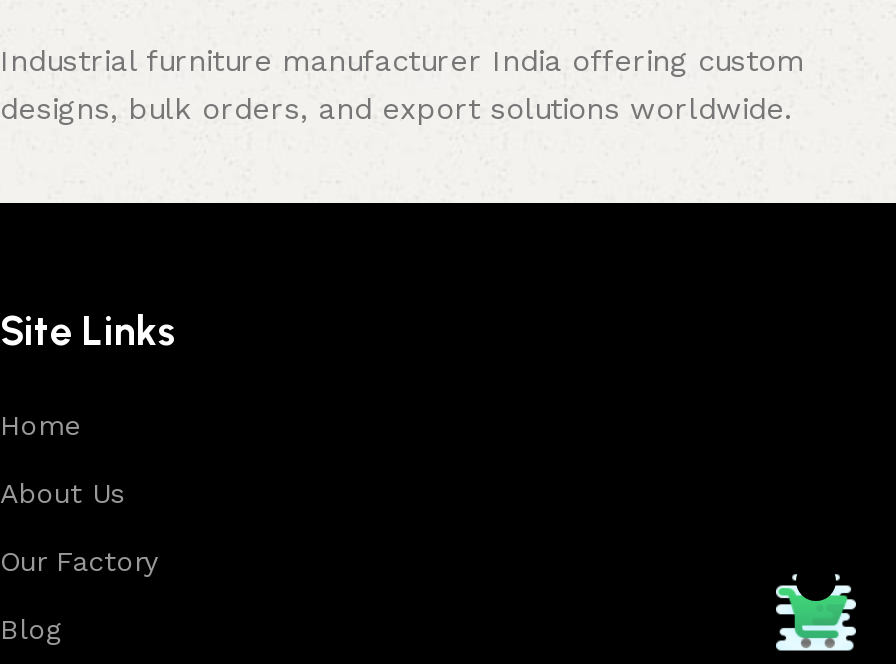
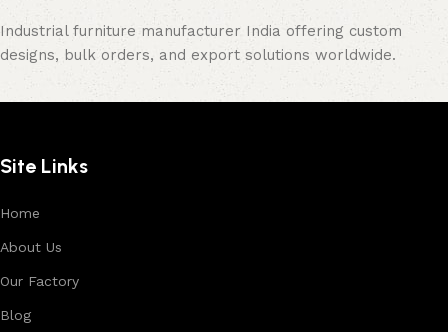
[774,572,858,654] [image] -> none

